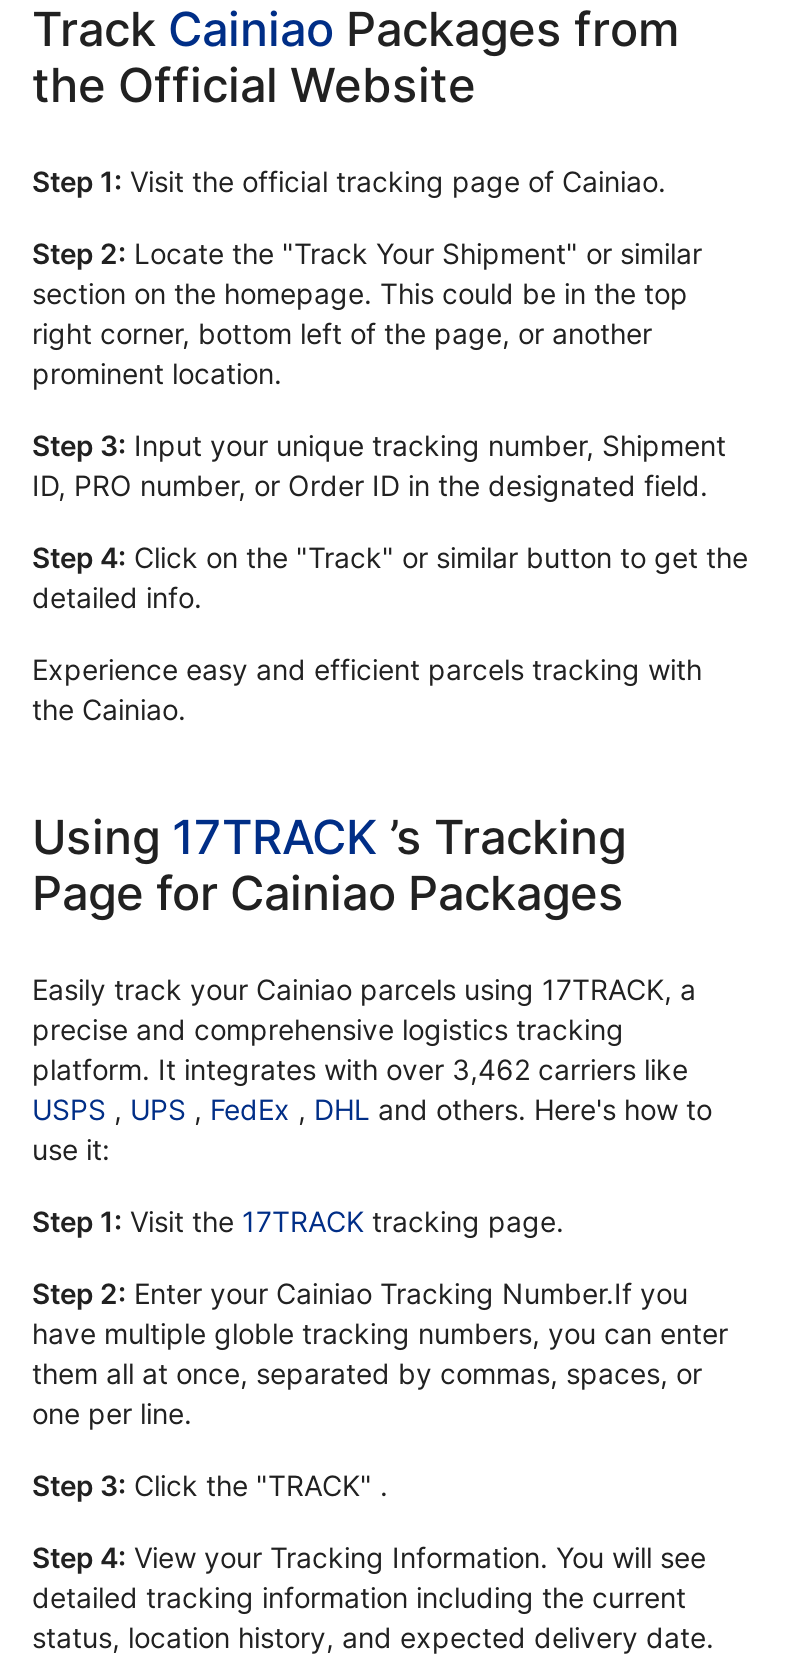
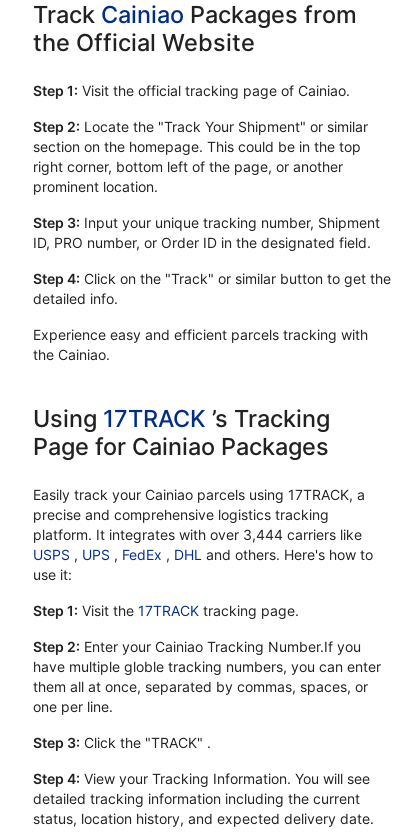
[32,1052,688,1086] platform. It integrates with over 3,462 carriers like -> [33,526,362,543] platform. It integrates with over 3,444 carriers like

